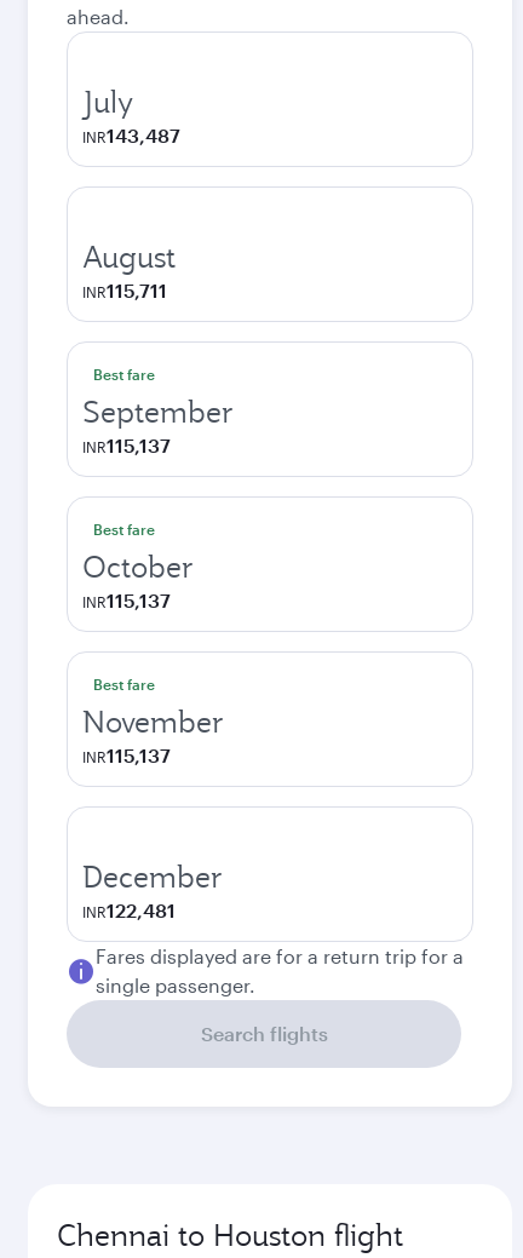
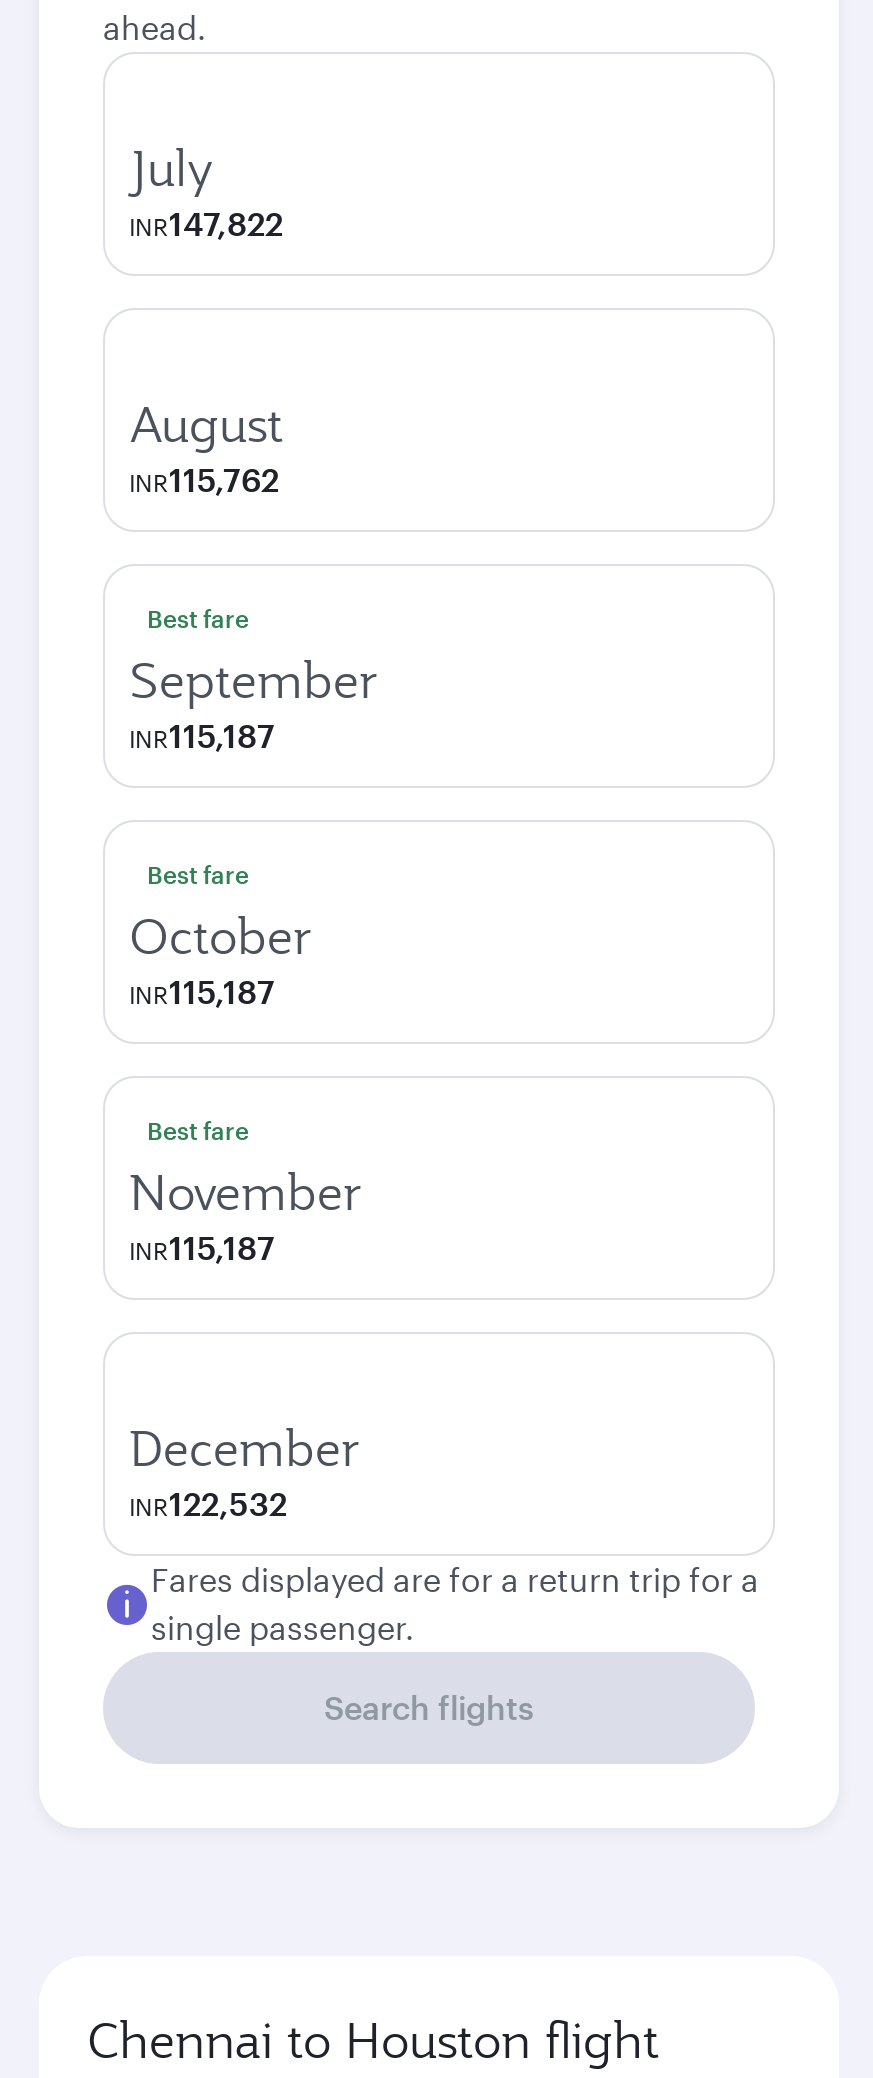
[82,123,180,147] INR143,487 -> [129,204,283,242] INR147,822
[82,278,167,301] INR115,711 -> [129,460,279,498] INR115,762
[82,433,171,456] INR115,137 -> [129,716,275,754] INR115,187
[82,588,171,611] INR115,137 -> [129,972,275,1010] INR115,187
[82,743,171,766] INR115,137 -> [129,1228,275,1266] INR115,187
[82,898,176,921] INR122,481 -> [129,1484,287,1522] INR122,532

